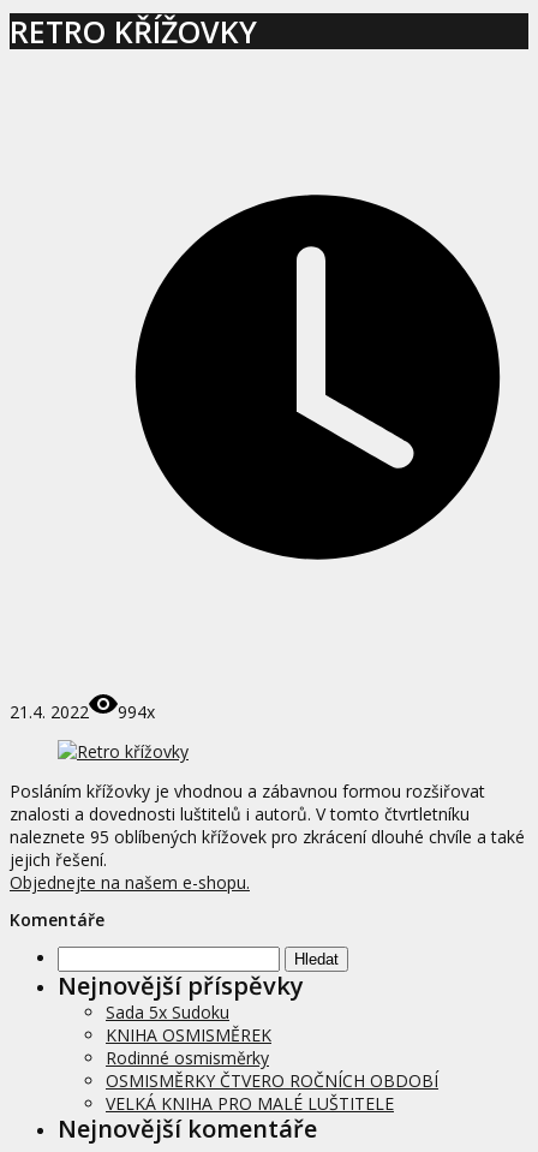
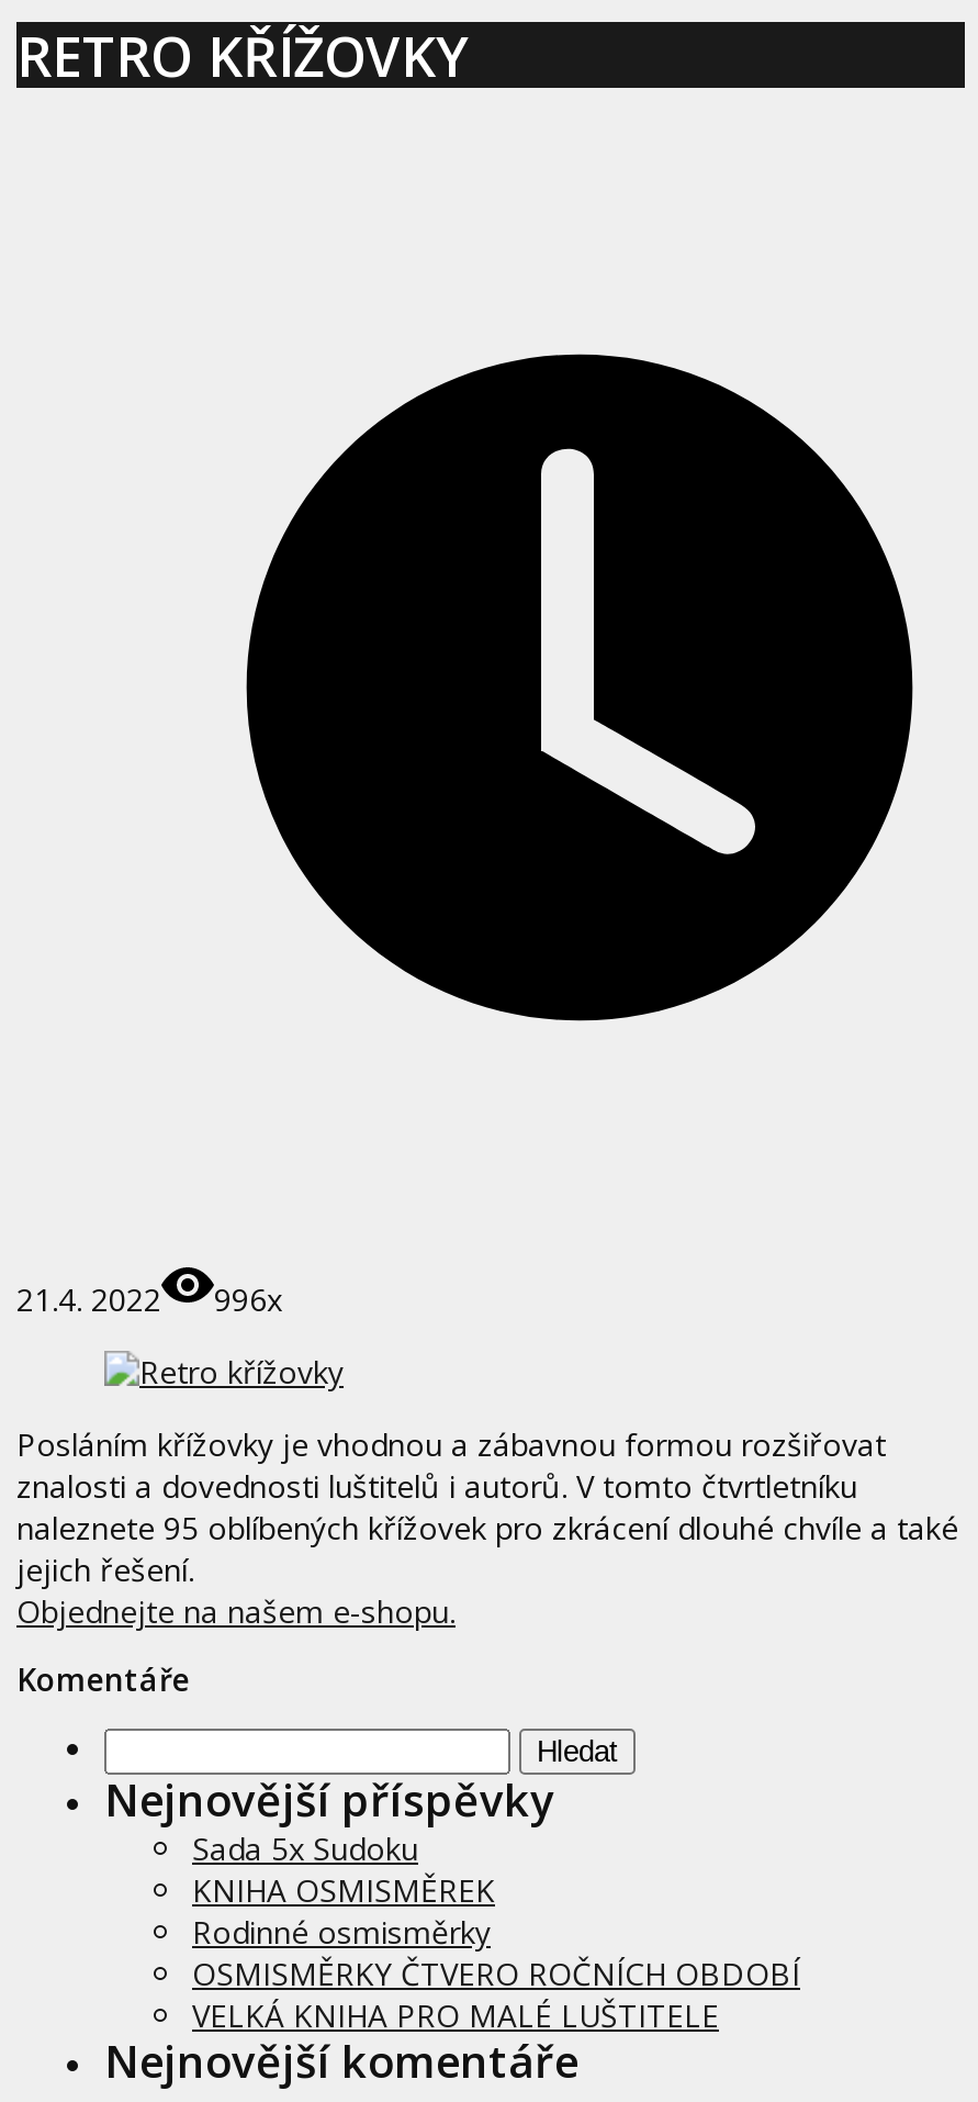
[10,700,155,723] 21.4. 2022 994x -> [16,1277,282,1319] 21.4. 2022 996x

